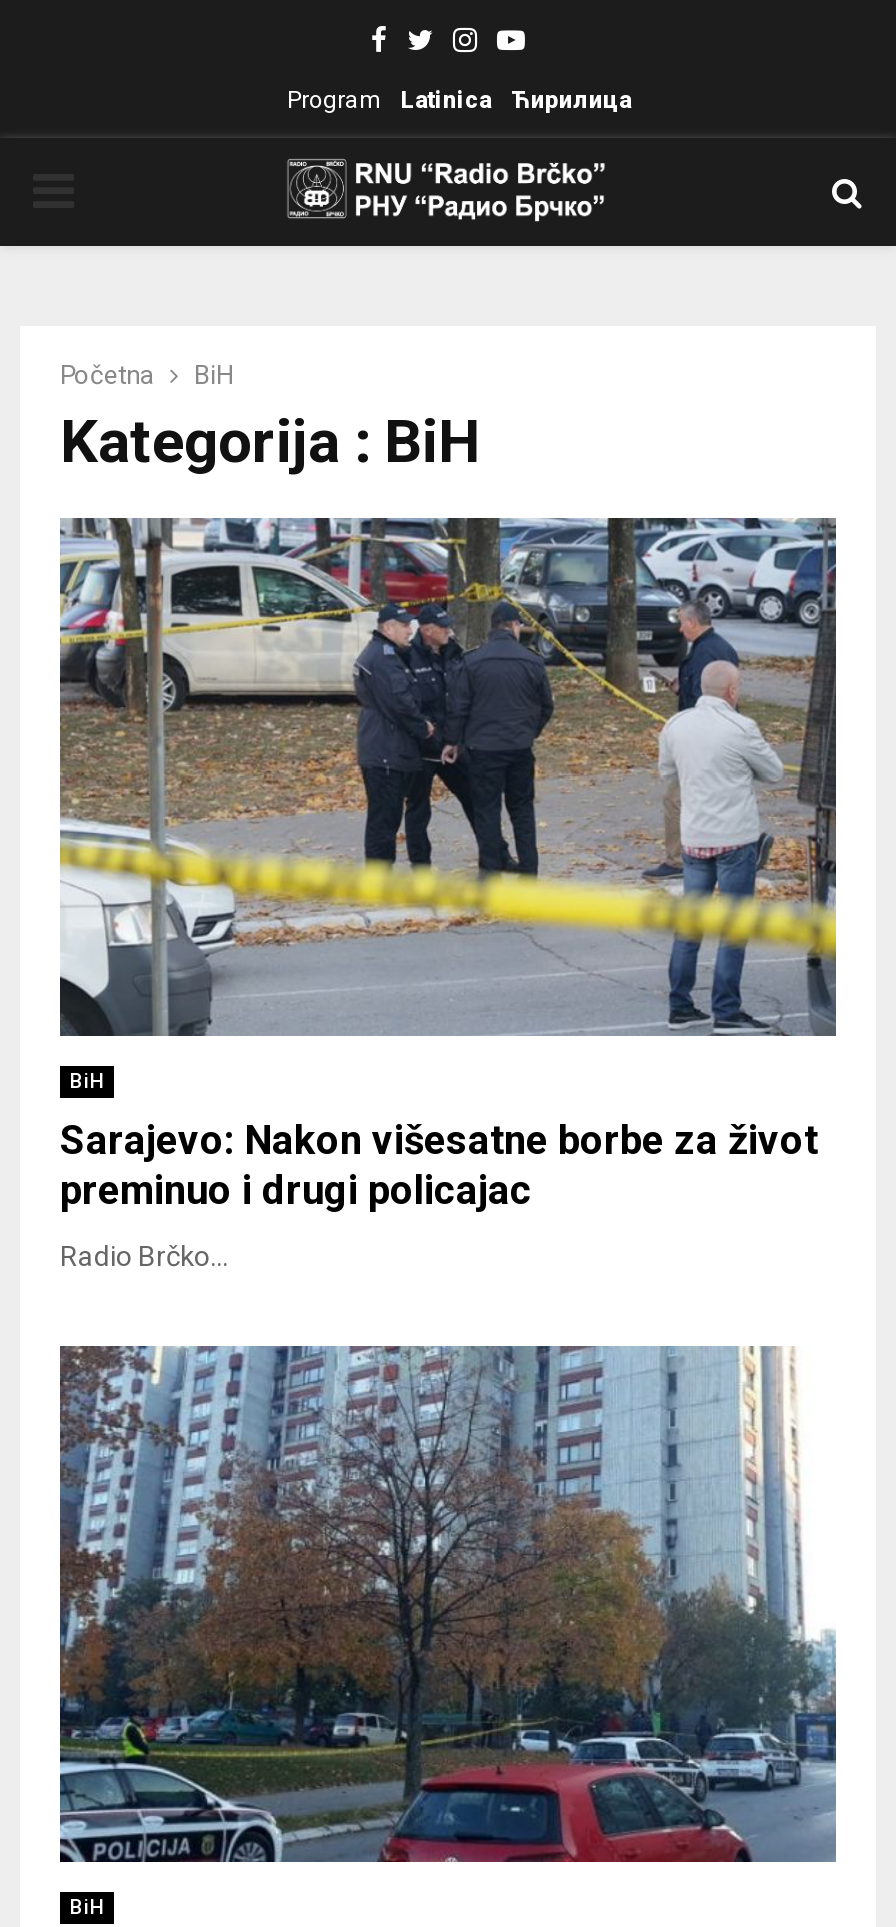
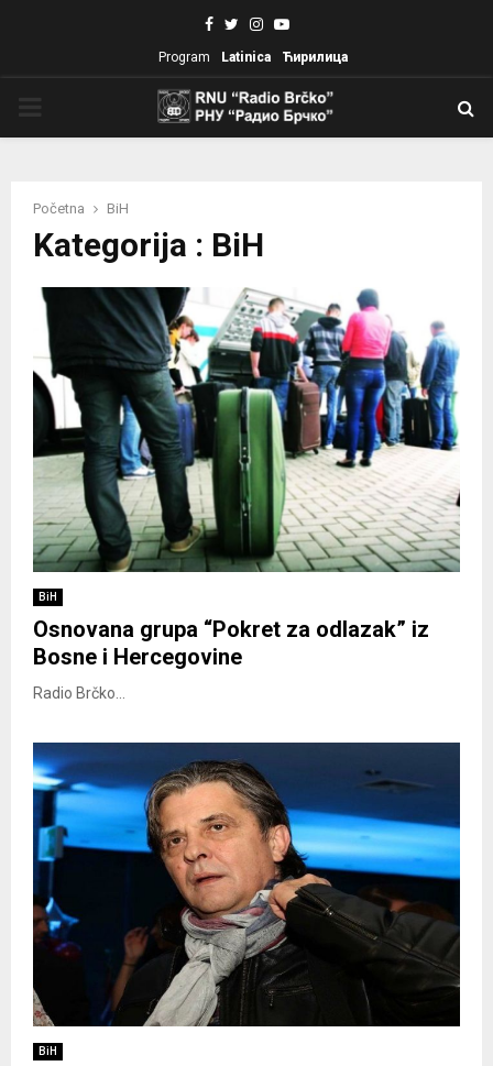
[58,516,838,1213] [image] | Sarajevo: Nakon višesatne borbe za život | preminuo i drugi policajac -> [32,286,460,670] [image] | Osnovana grupa “Pokret za odlazak” iz | Bosne i Hercegovine
[58,1344,838,1864] [image] -> [32,741,461,1027] [image]

